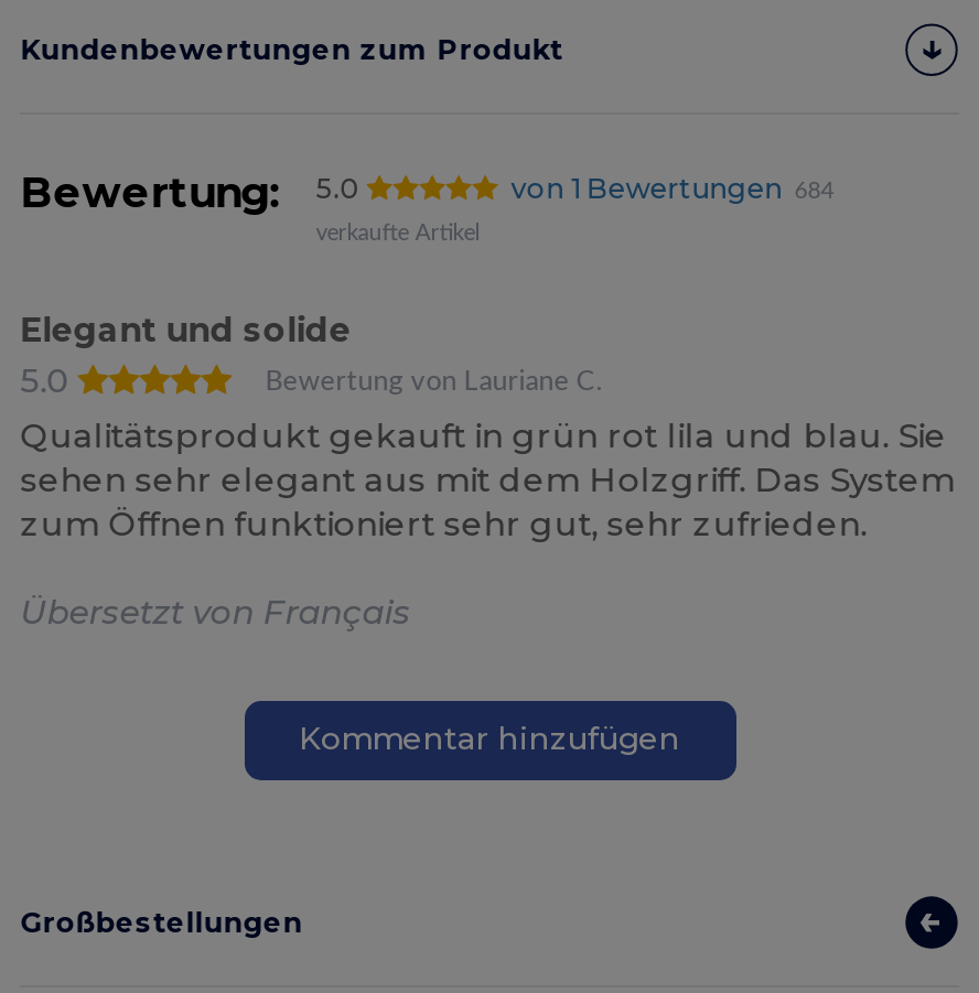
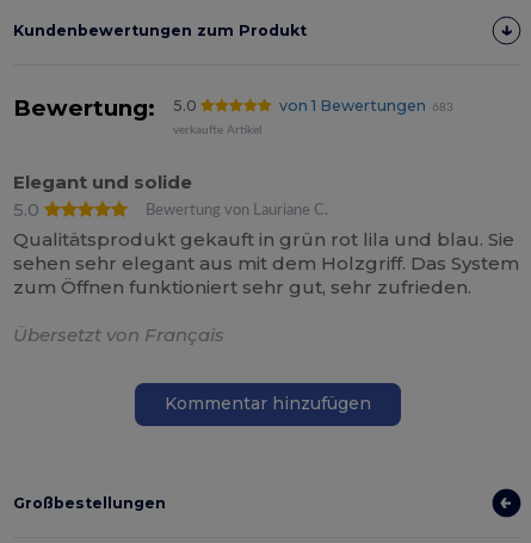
[511,172,834,205] von 1 Bewertungen 684 -> [279,97,454,115] von 1 Bewertungen 683

